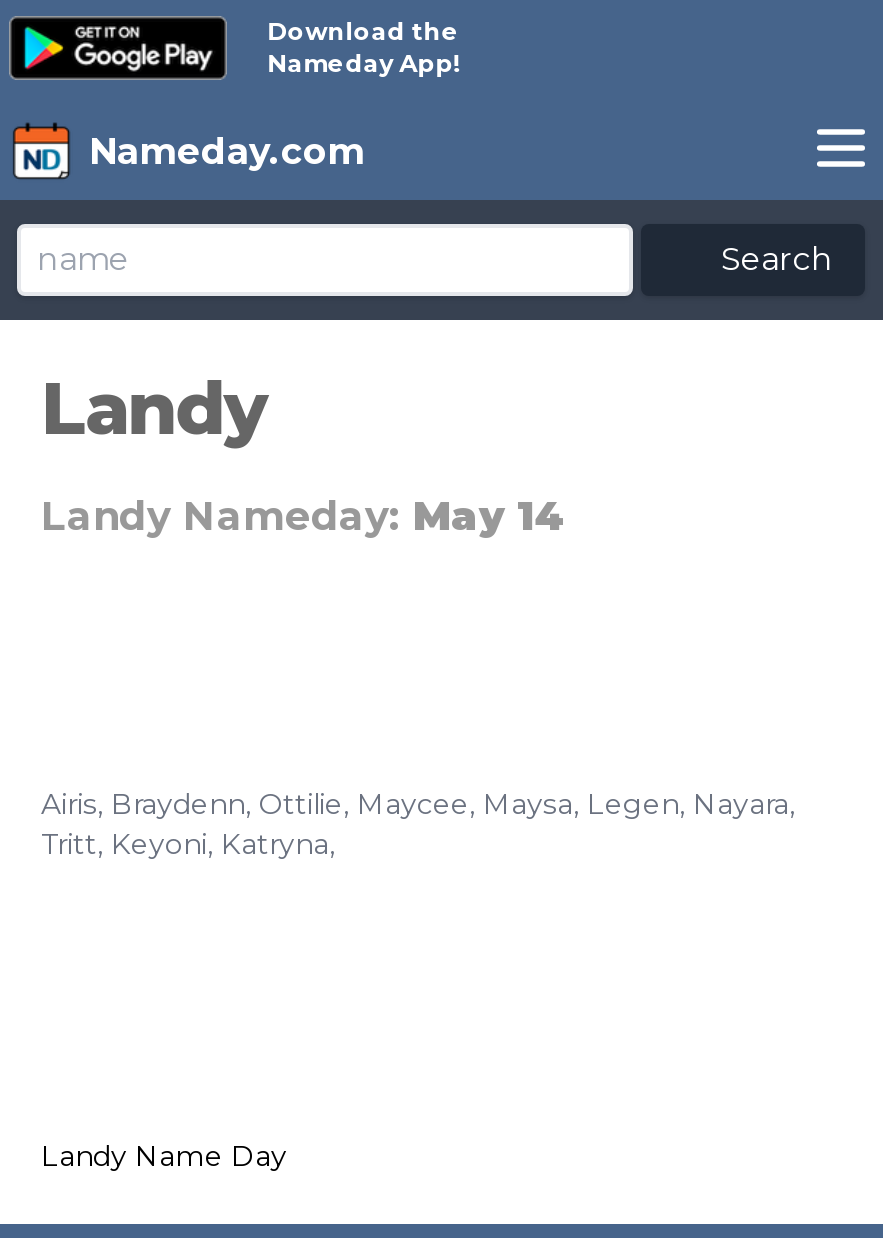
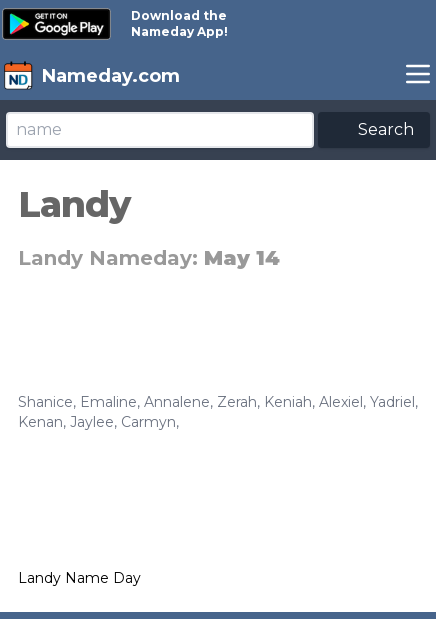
[41,786,795,862] Airis, Braydenn, Ottilie, Maycee, Maysa, Legen, Nayara, | Tritt, Keyoni, Katryna, -> [18,393,418,431] Shanice, Emaline, Annalene, Zerah, Keniah, Alexiel, Yadriel, | Kenan, Jaylee, Carmyn,

